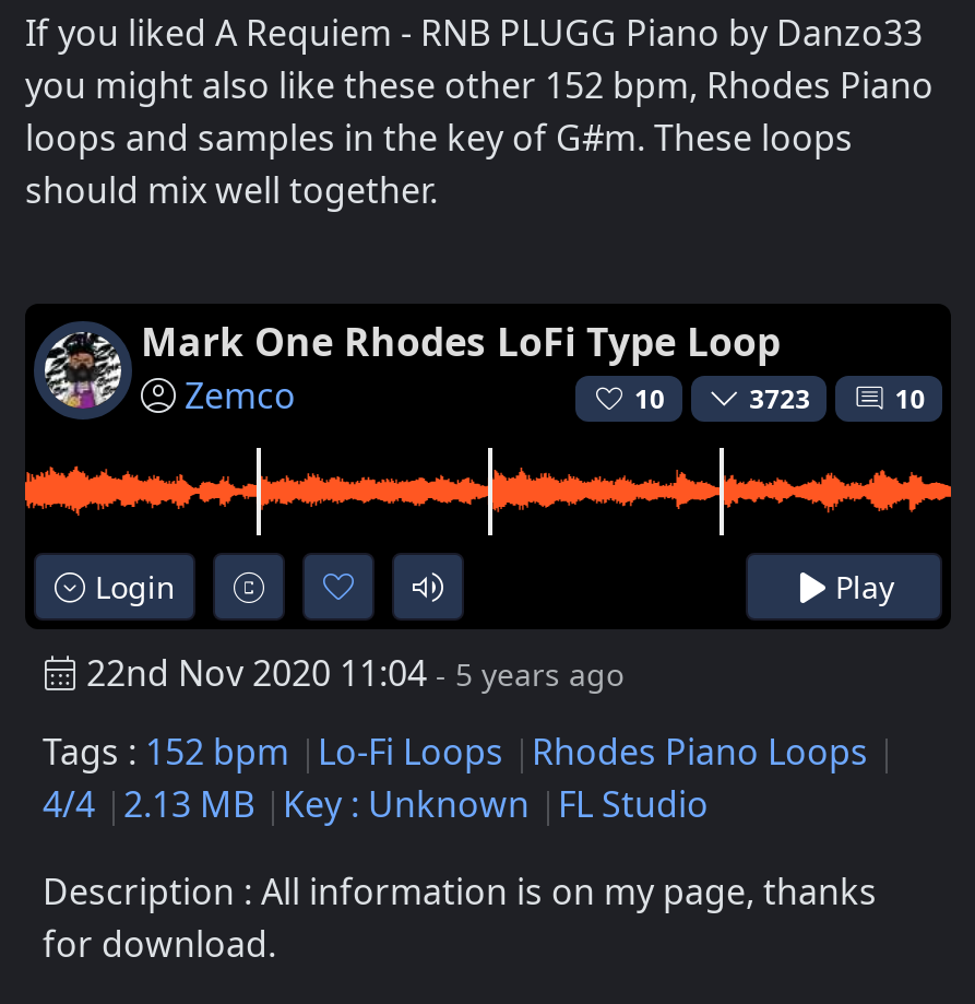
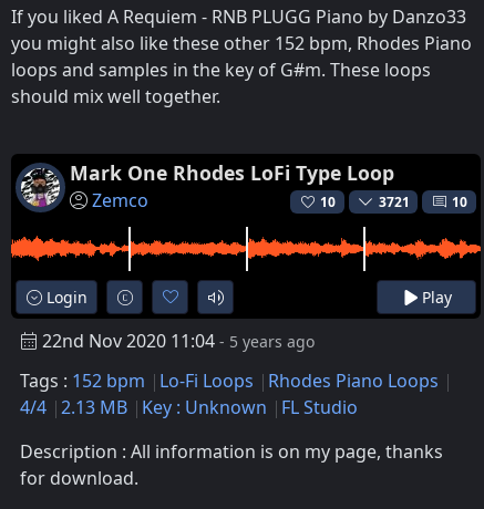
[749,381,810,418] 3723 -> [378,193,409,212] 3721

